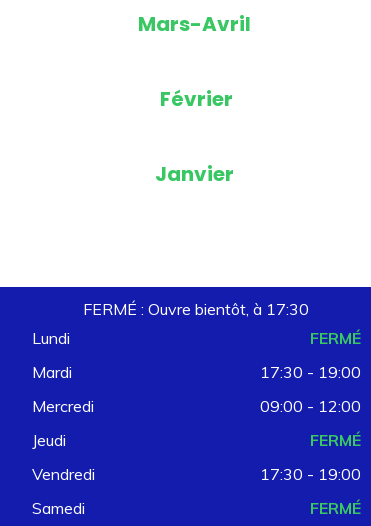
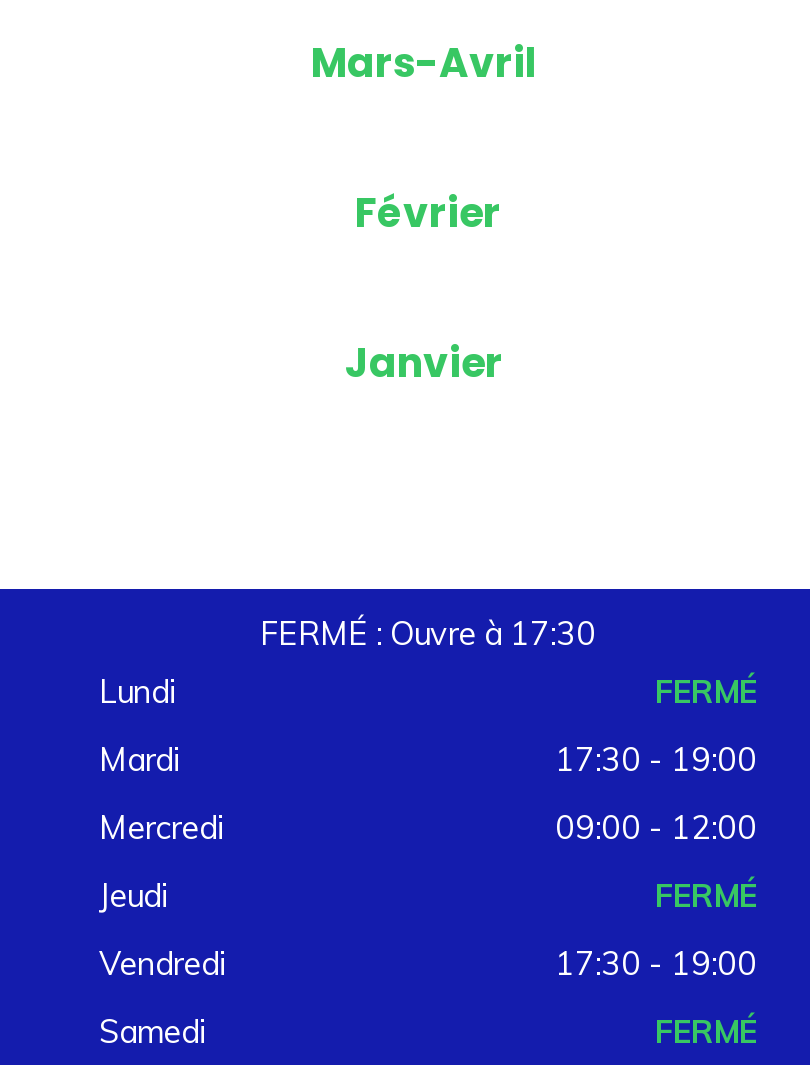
[83,299,309,319] FERMÉ : Ouvre bientôt, à 17:30 -> [260,613,596,653] FERMÉ : Ouvre à 17:30

